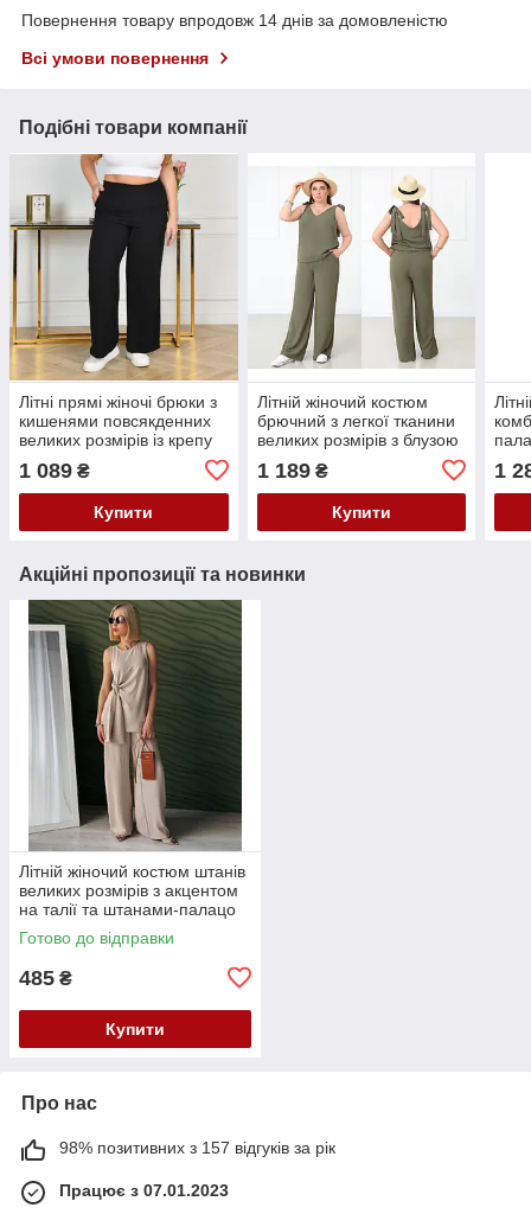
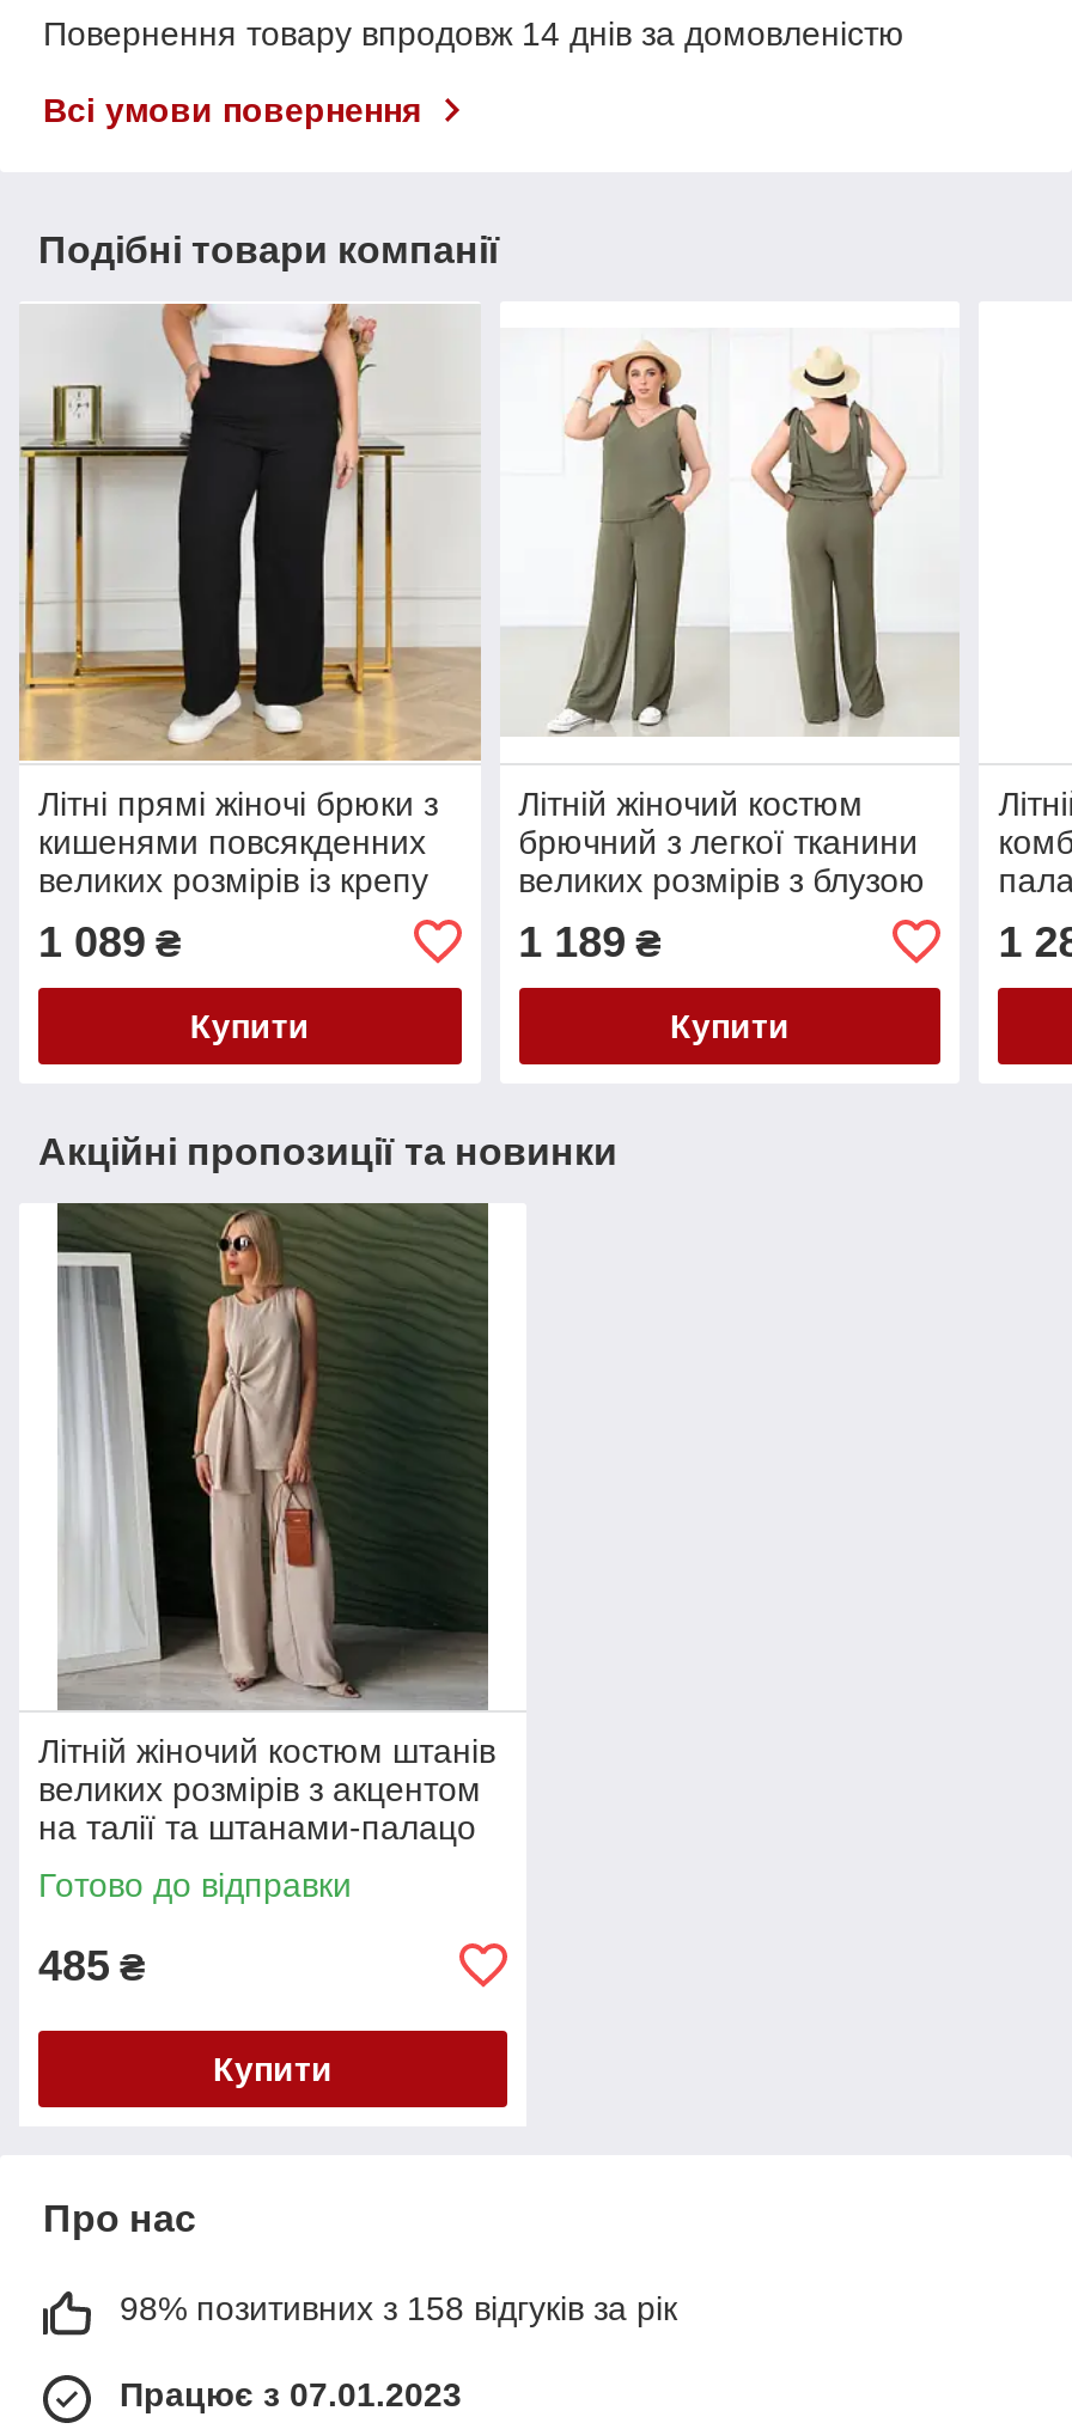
[59,1138,335,1157] 98% позитивних з 157 відгуків за рік -> [120,2289,677,2327] 98% позитивних з 158 відгуків за рік

